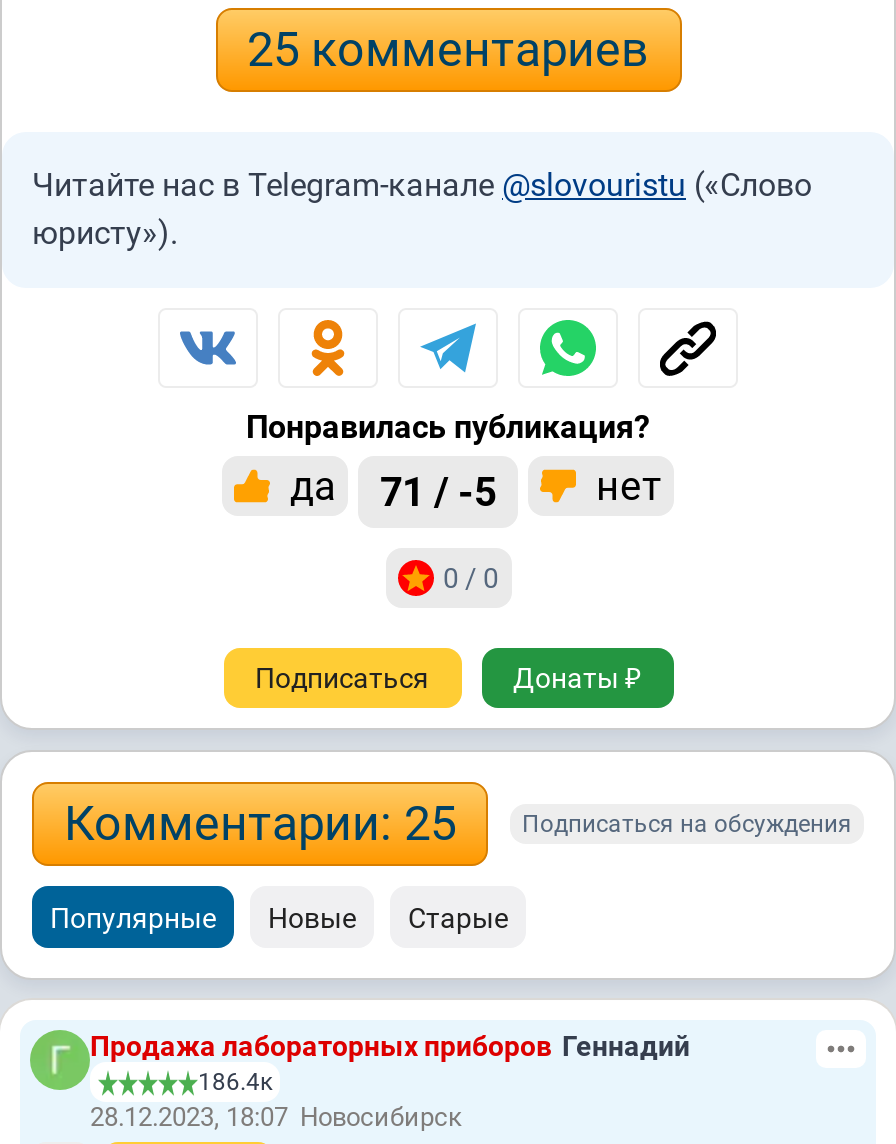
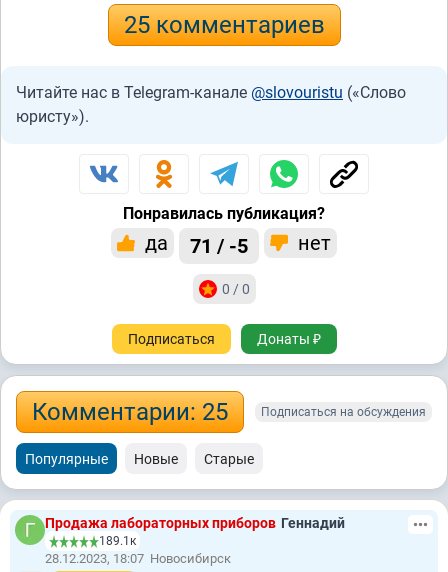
[198,1069,272,1097] 186.4к -> [99,534,136,548] 189.1к

